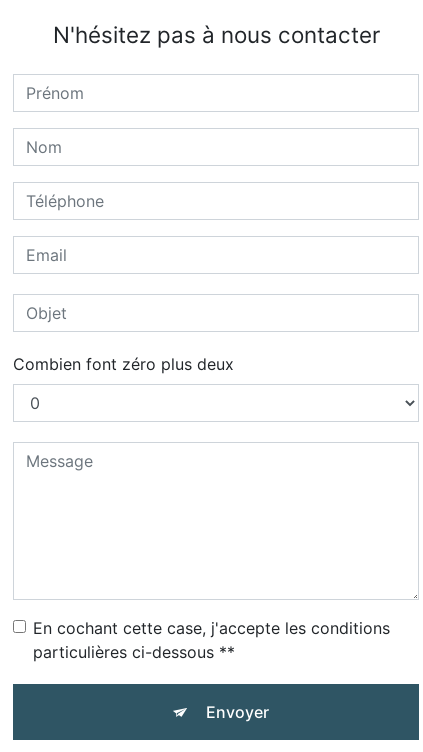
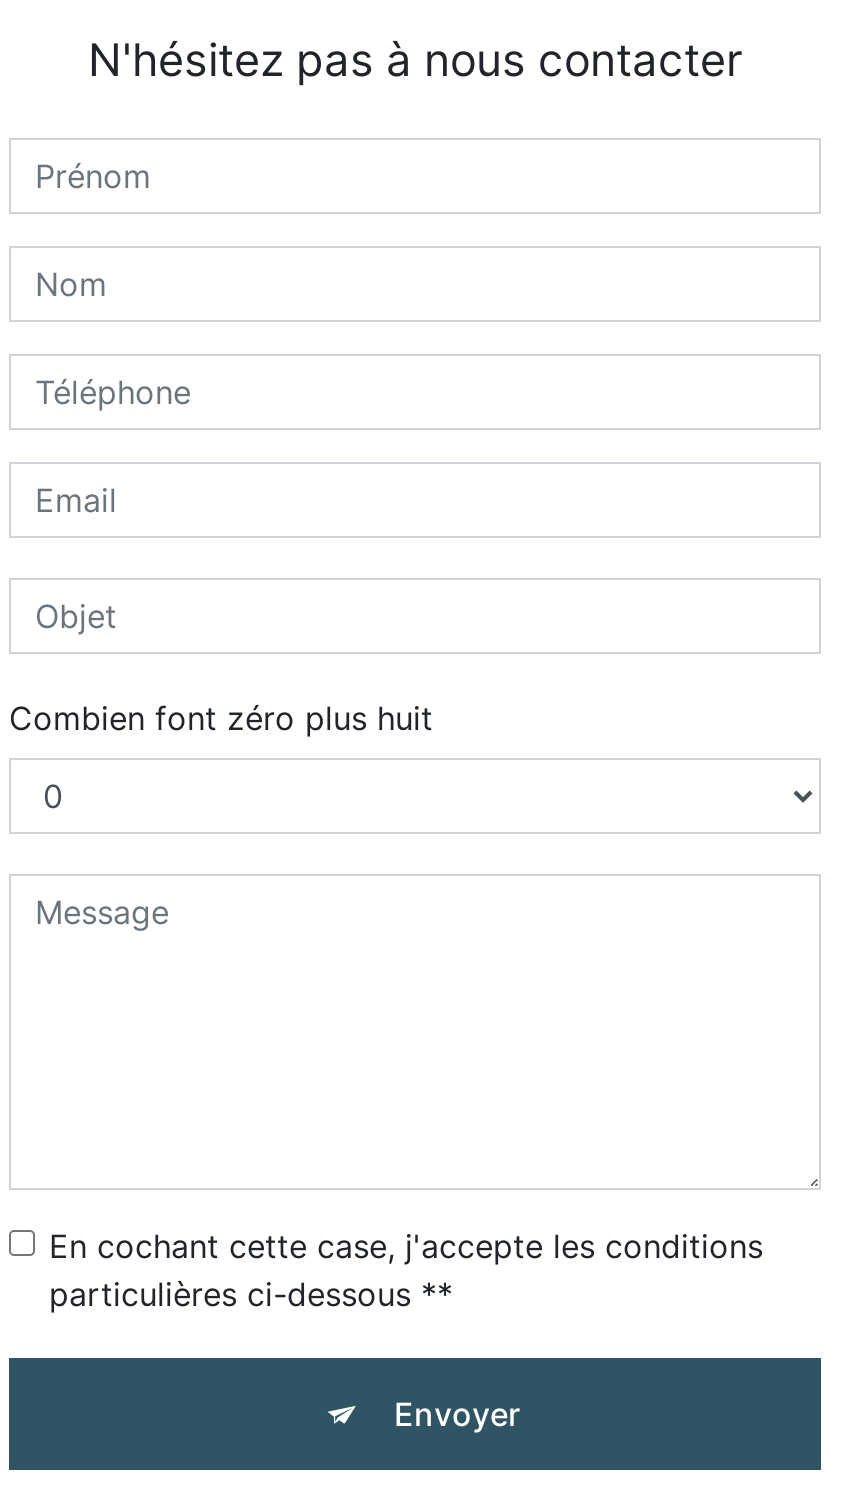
[13,353,234,373] Combien font zéro plus deux -> [9,697,433,737] Combien font zéro plus huit

